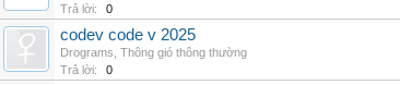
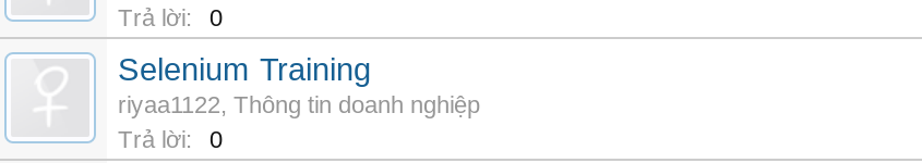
[60,26,247,59] codev code v 2025 | Drograms, Thông gió thông thường -> [118,52,480,117] Selenium Training | riyaa1122, Thông tin doanh nghiệp

